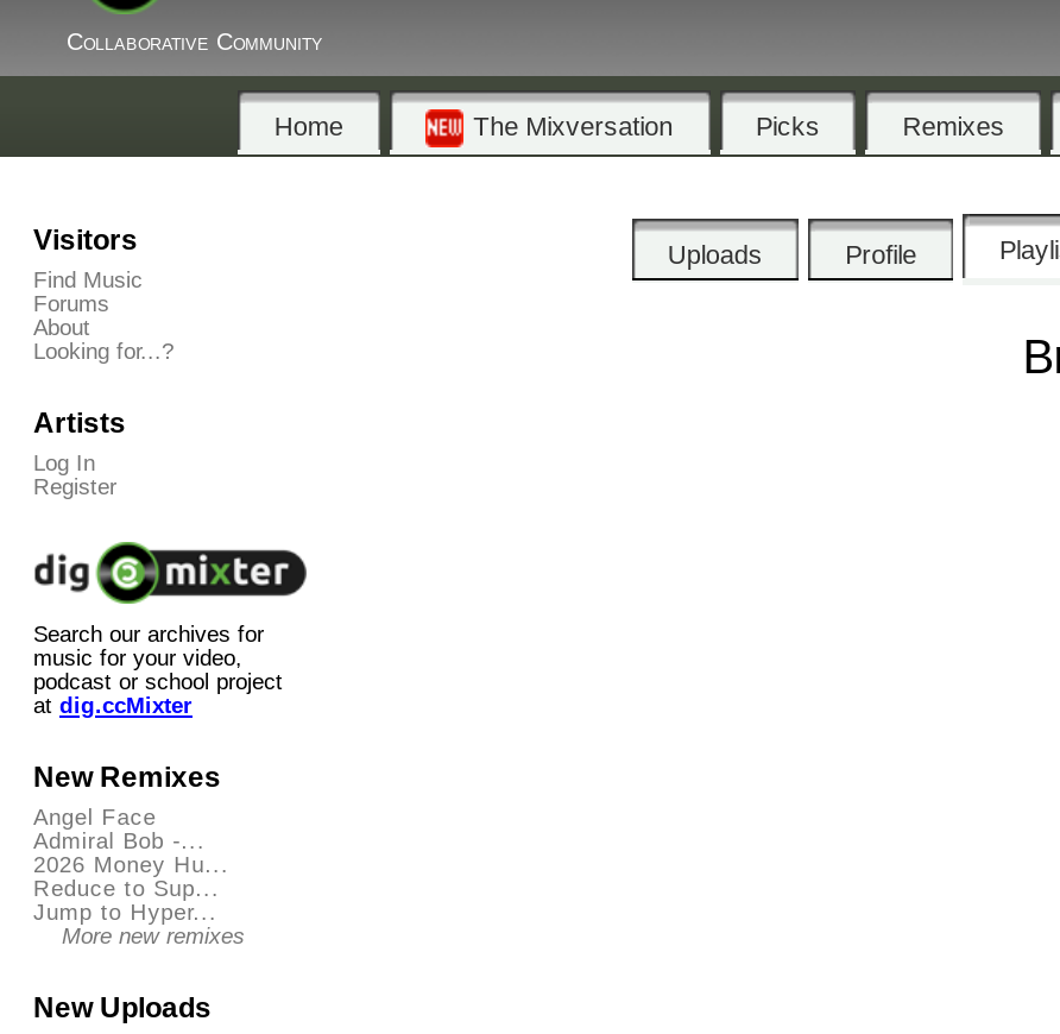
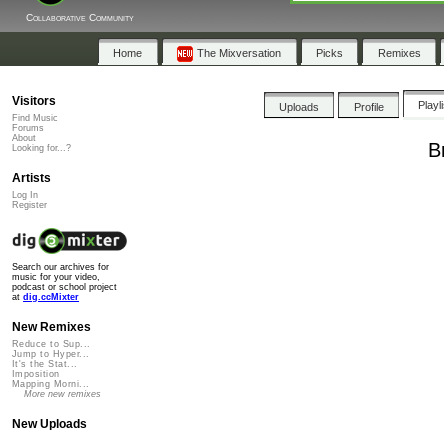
[33,807,229,878] Angel Face | Admiral Bob -... | 2026 Money Hu... -> none
moved [33,878,220,925] -> [12,339,90,359]: Reduce to Sup... | Jump to Hyper...
none -> [12,359,89,389] It's the Stat... | Imposition | Mapping Morni...

